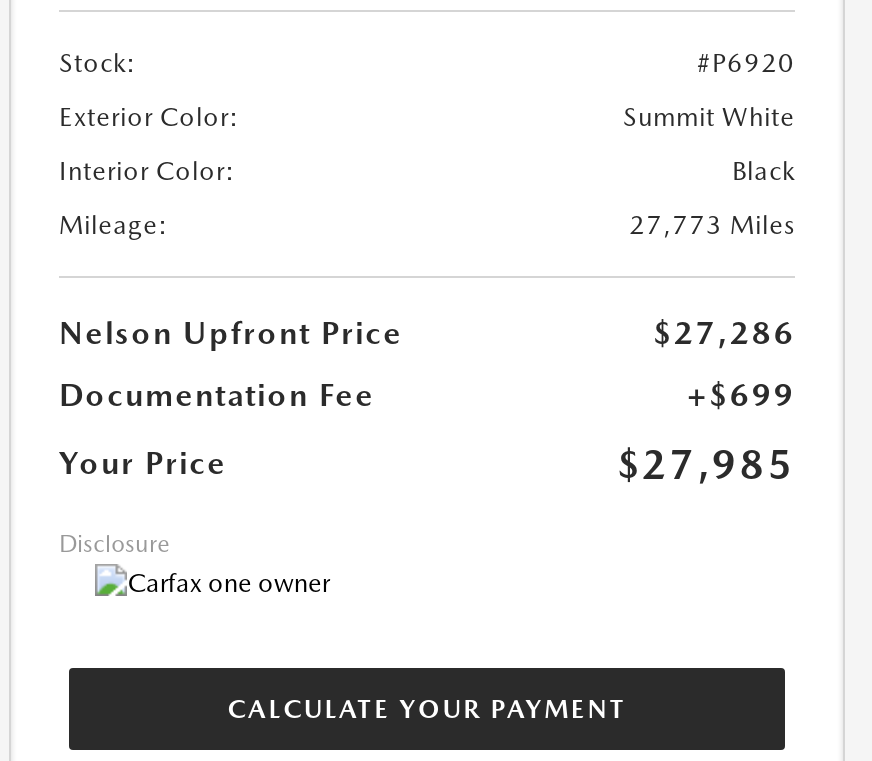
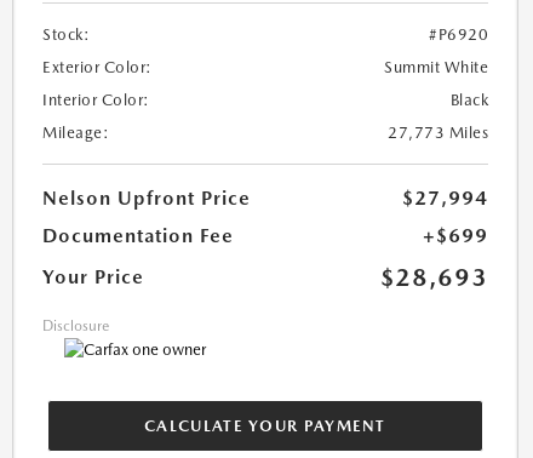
[653,314,795,352] $27,286 -> [402,187,488,210] $27,994
[617,440,795,488] $27,985 -> [380,263,488,292] $28,693

